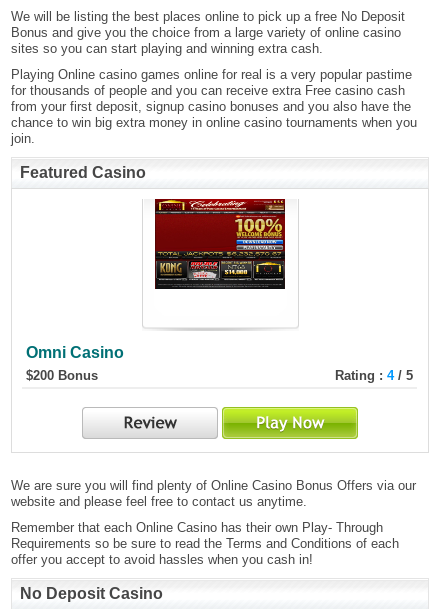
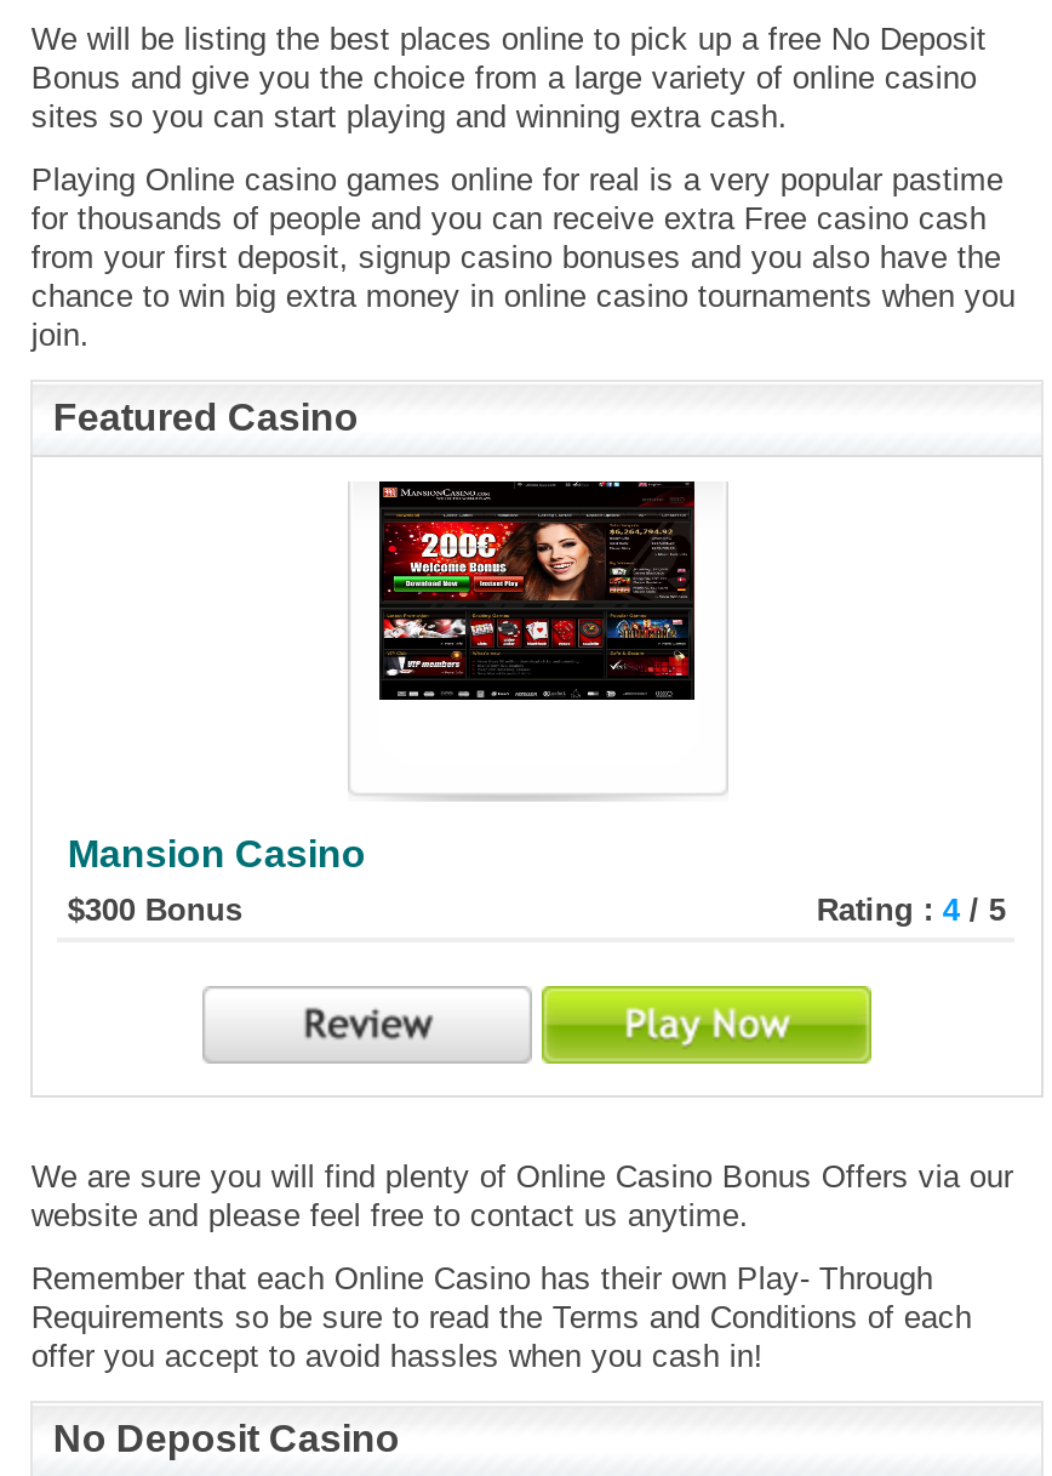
[155,198,285,288] [image] -> [379,479,694,697] [image]
[26,344,124,361] Omni Casino -> [67,833,366,874] Mansion Casino
[26,368,98,383] $200 Bonus -> [67,891,242,928] $300 Bonus

